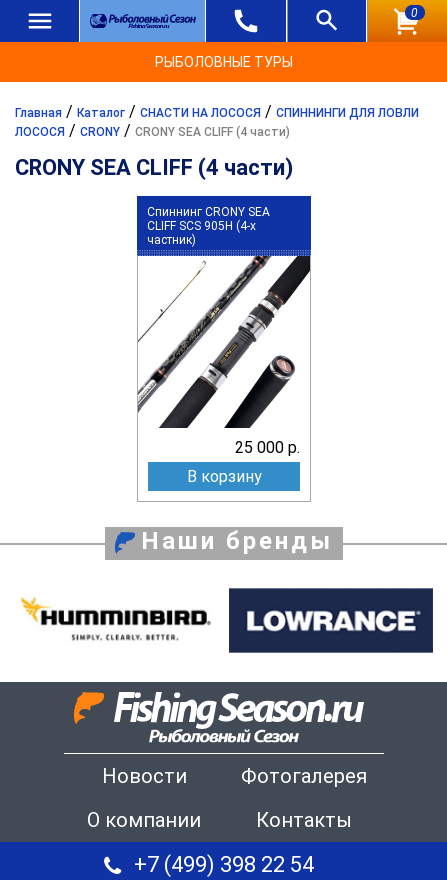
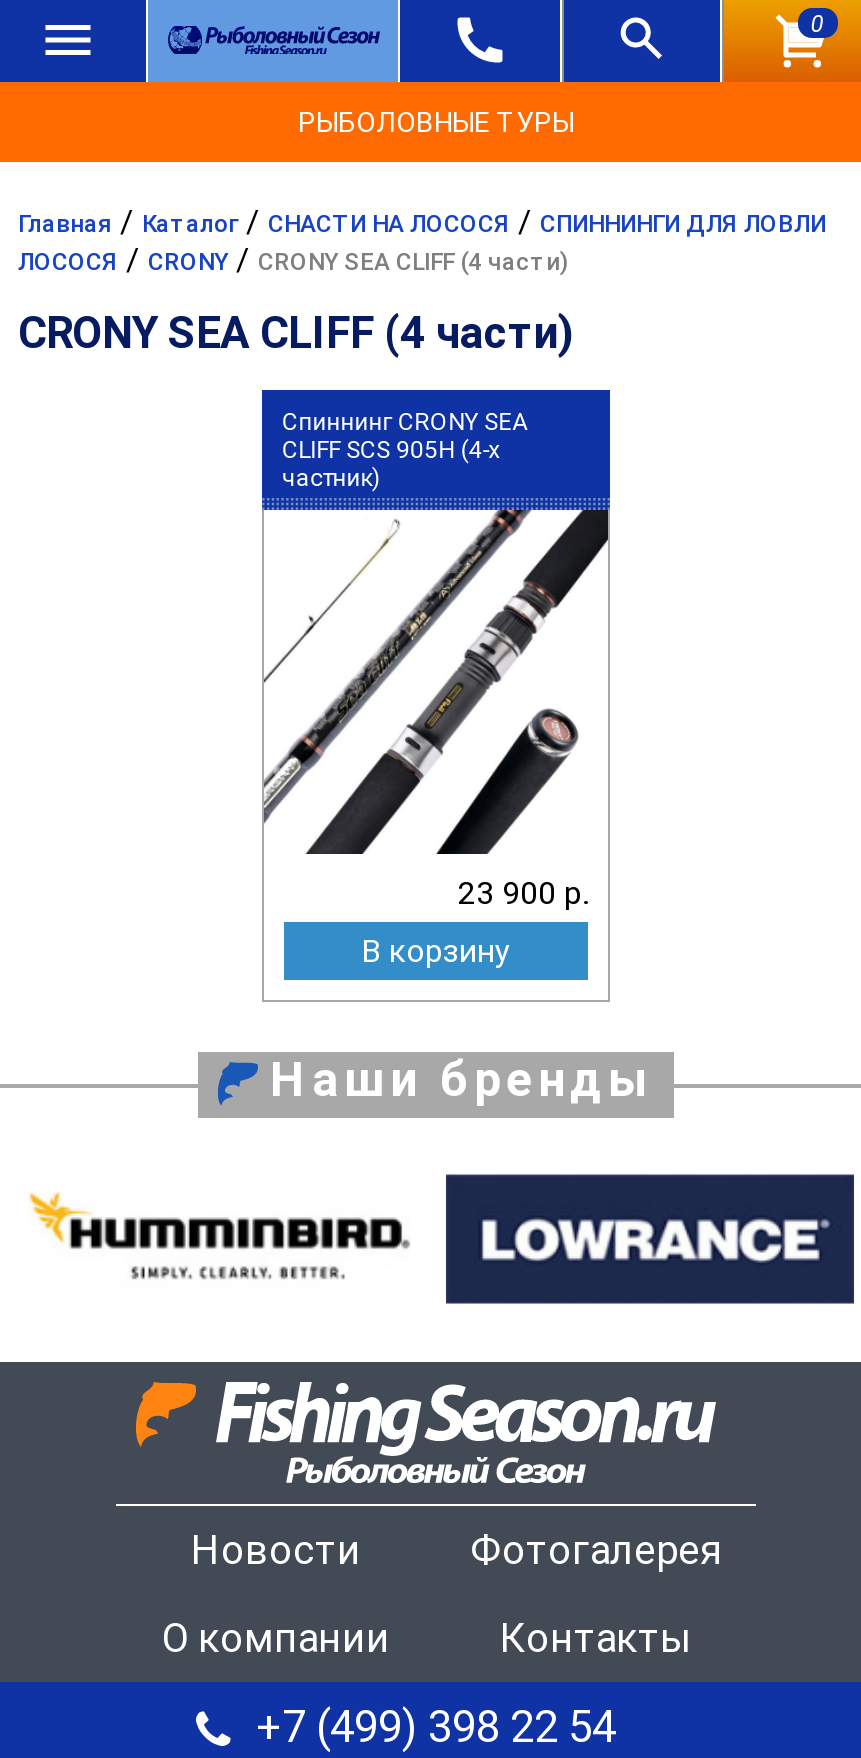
[235,438,300,457] 25 000 р. -> [458,874,588,912] 23 900 р.

